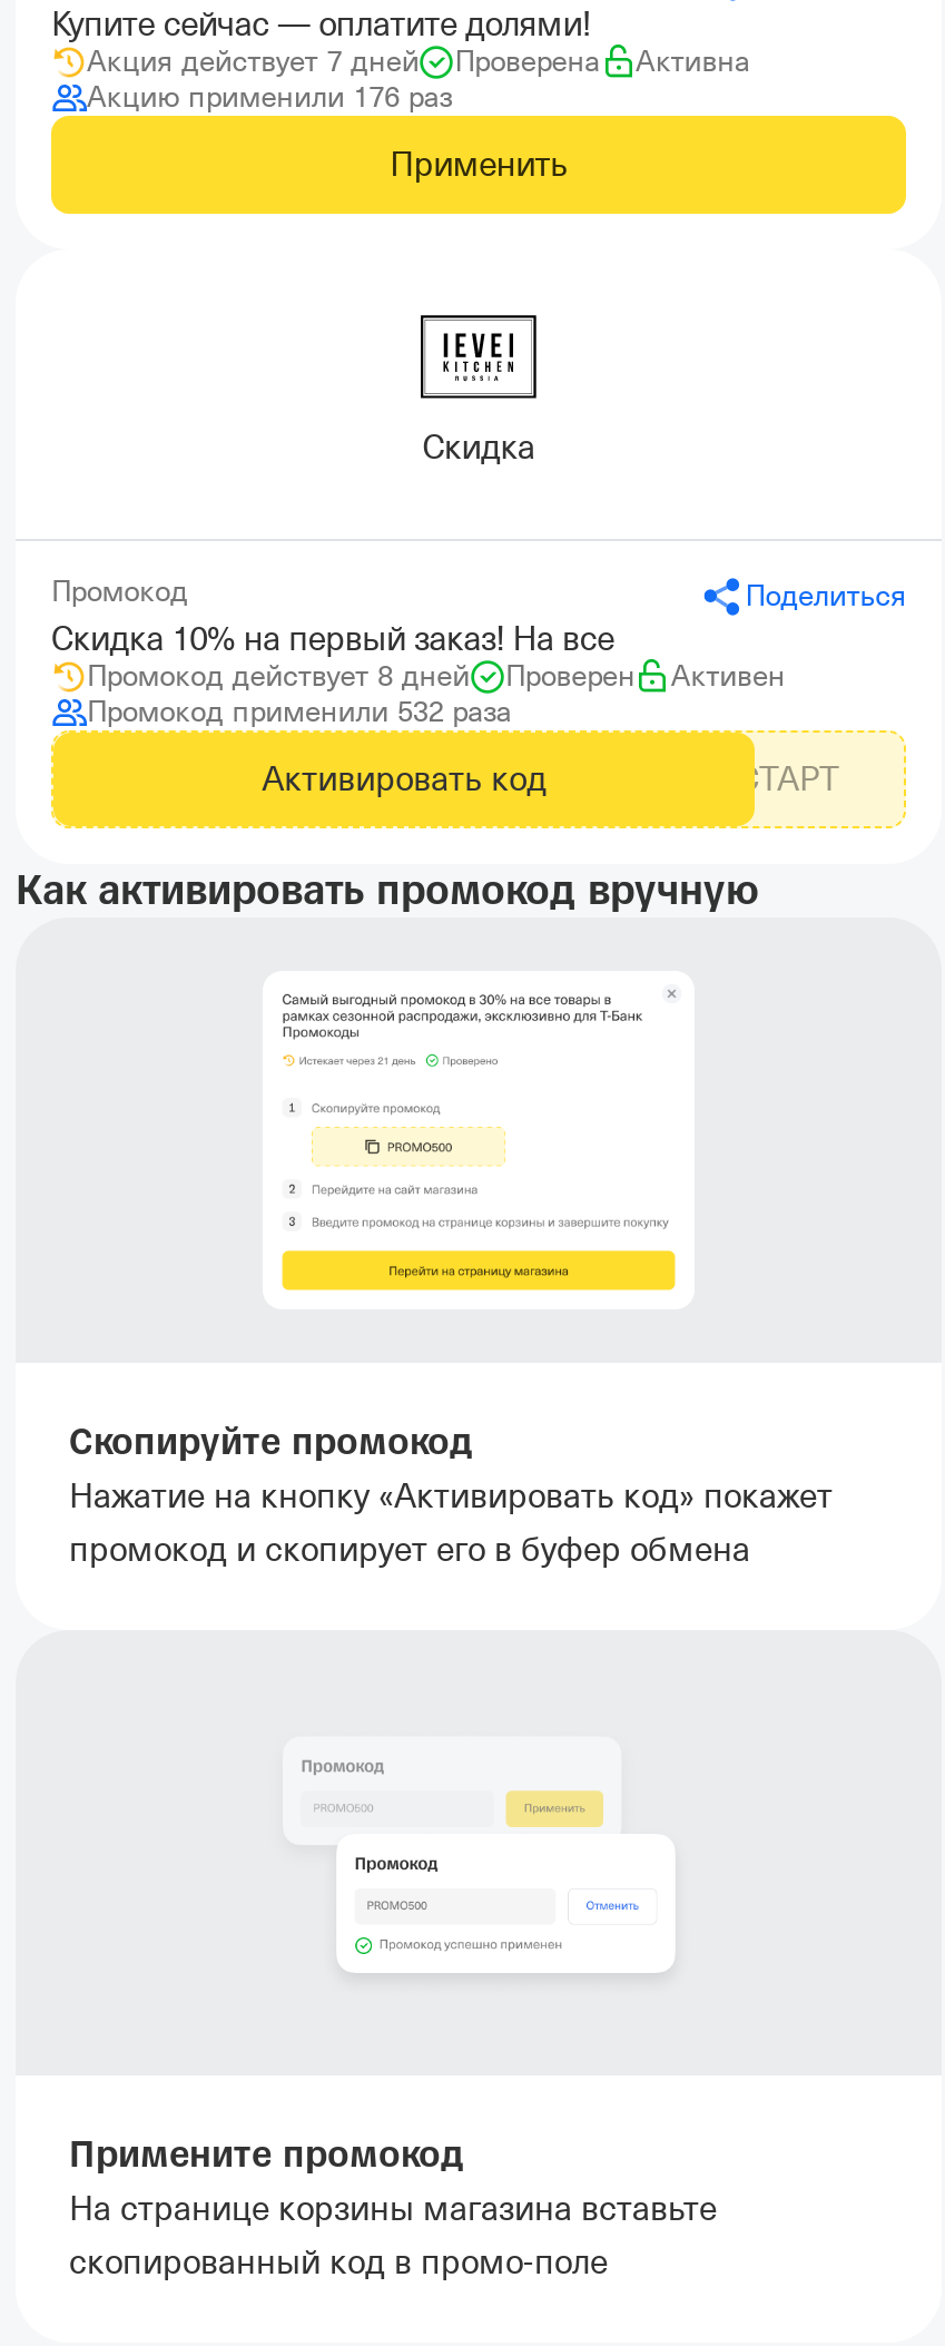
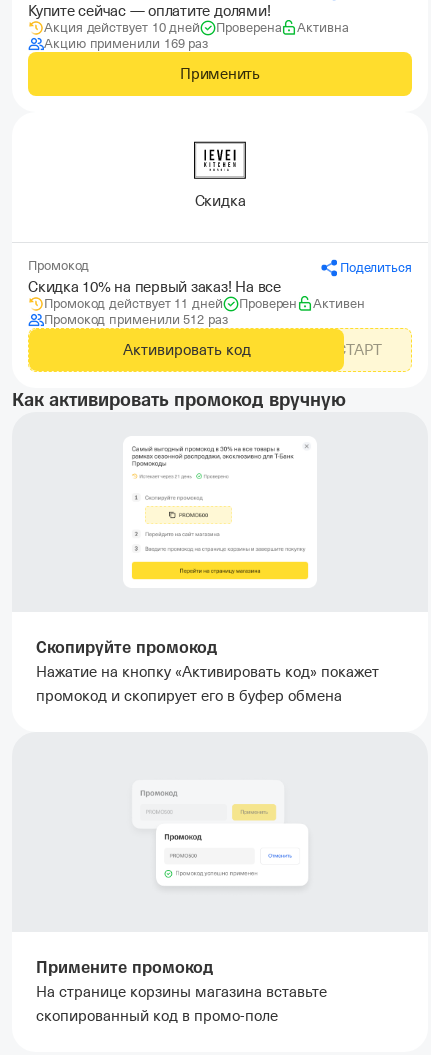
[87,45,419,78] Акция действует 7 дней -> [44,20,200,35] Акция действует 10 дней
[87,80,452,114] Акцию применили 176 раз -> [44,36,208,51] Акцию применили 169 раз
[87,659,470,693] Промокод действует 8 дней -> [44,296,223,311] Промокод действует 11 дней
[87,695,512,728] Промокод применили 532 раза -> [44,312,228,327] Промокод применили 512 раз

